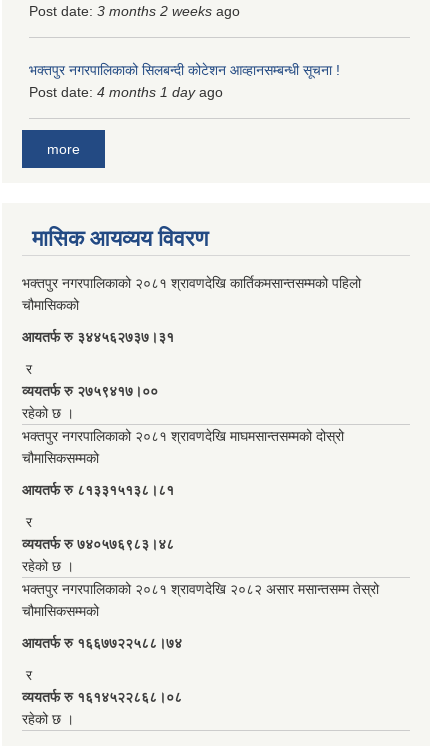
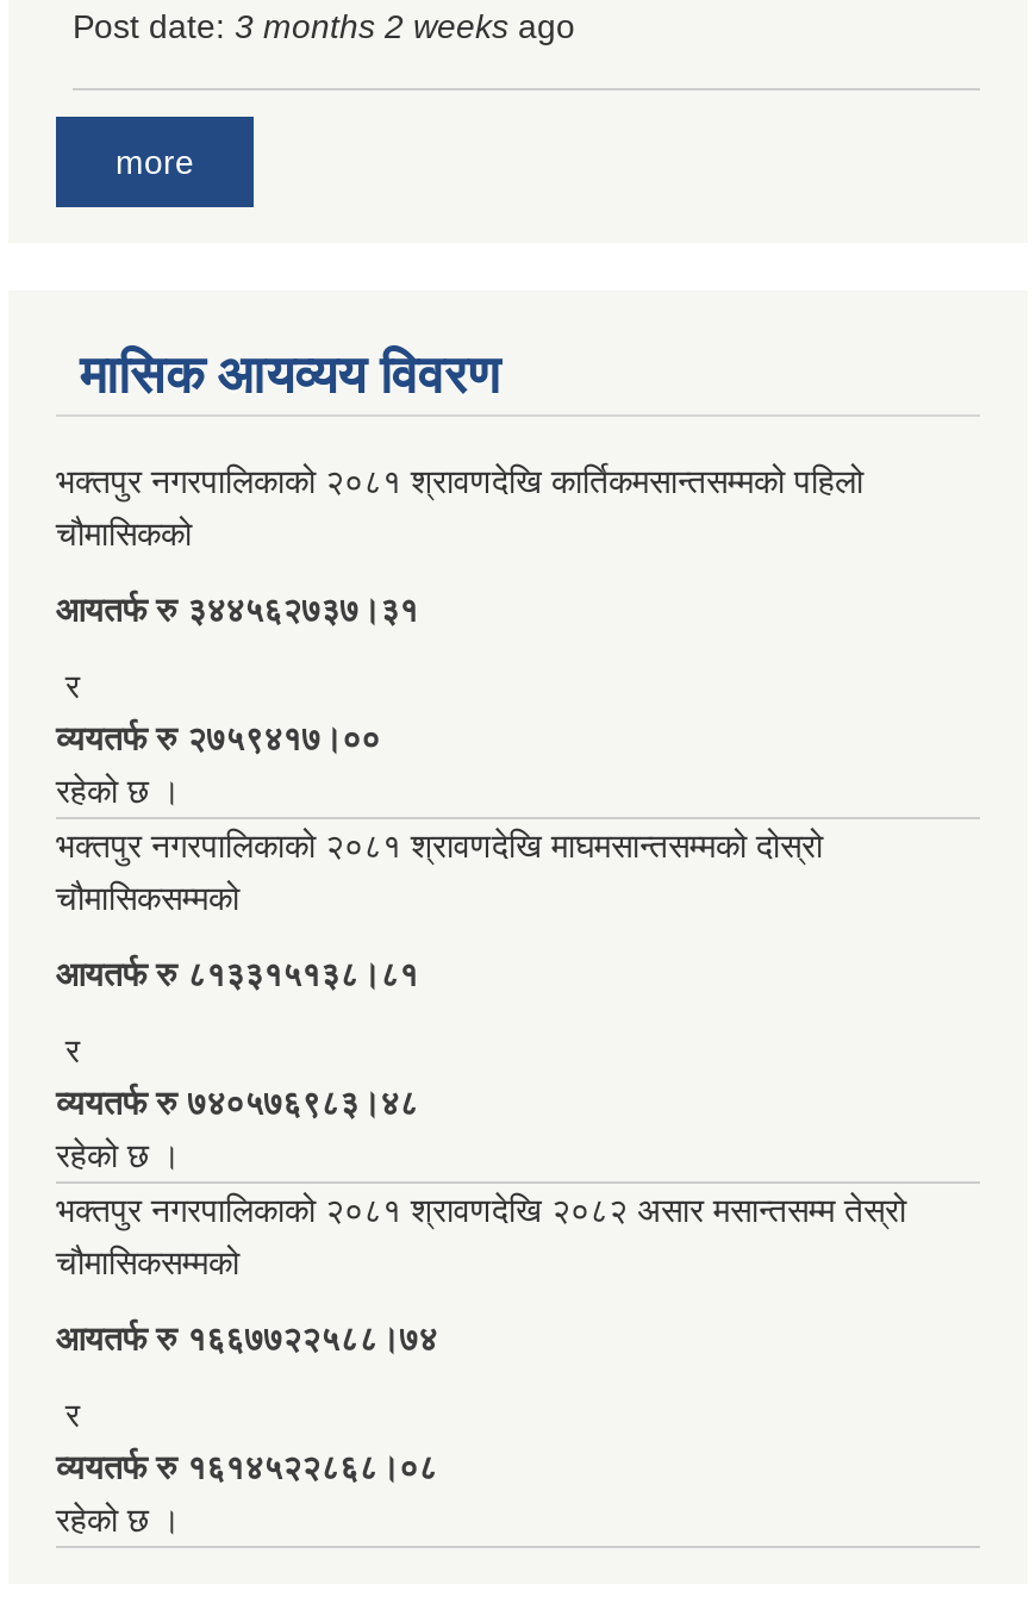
[29,62,340,100] भक्तपुर नगरपालिकाको सिलबन्दी कोटेशन आव्हानसम्बन्धी सूचना ! | Post date: 4 months 1 day ago -> none

